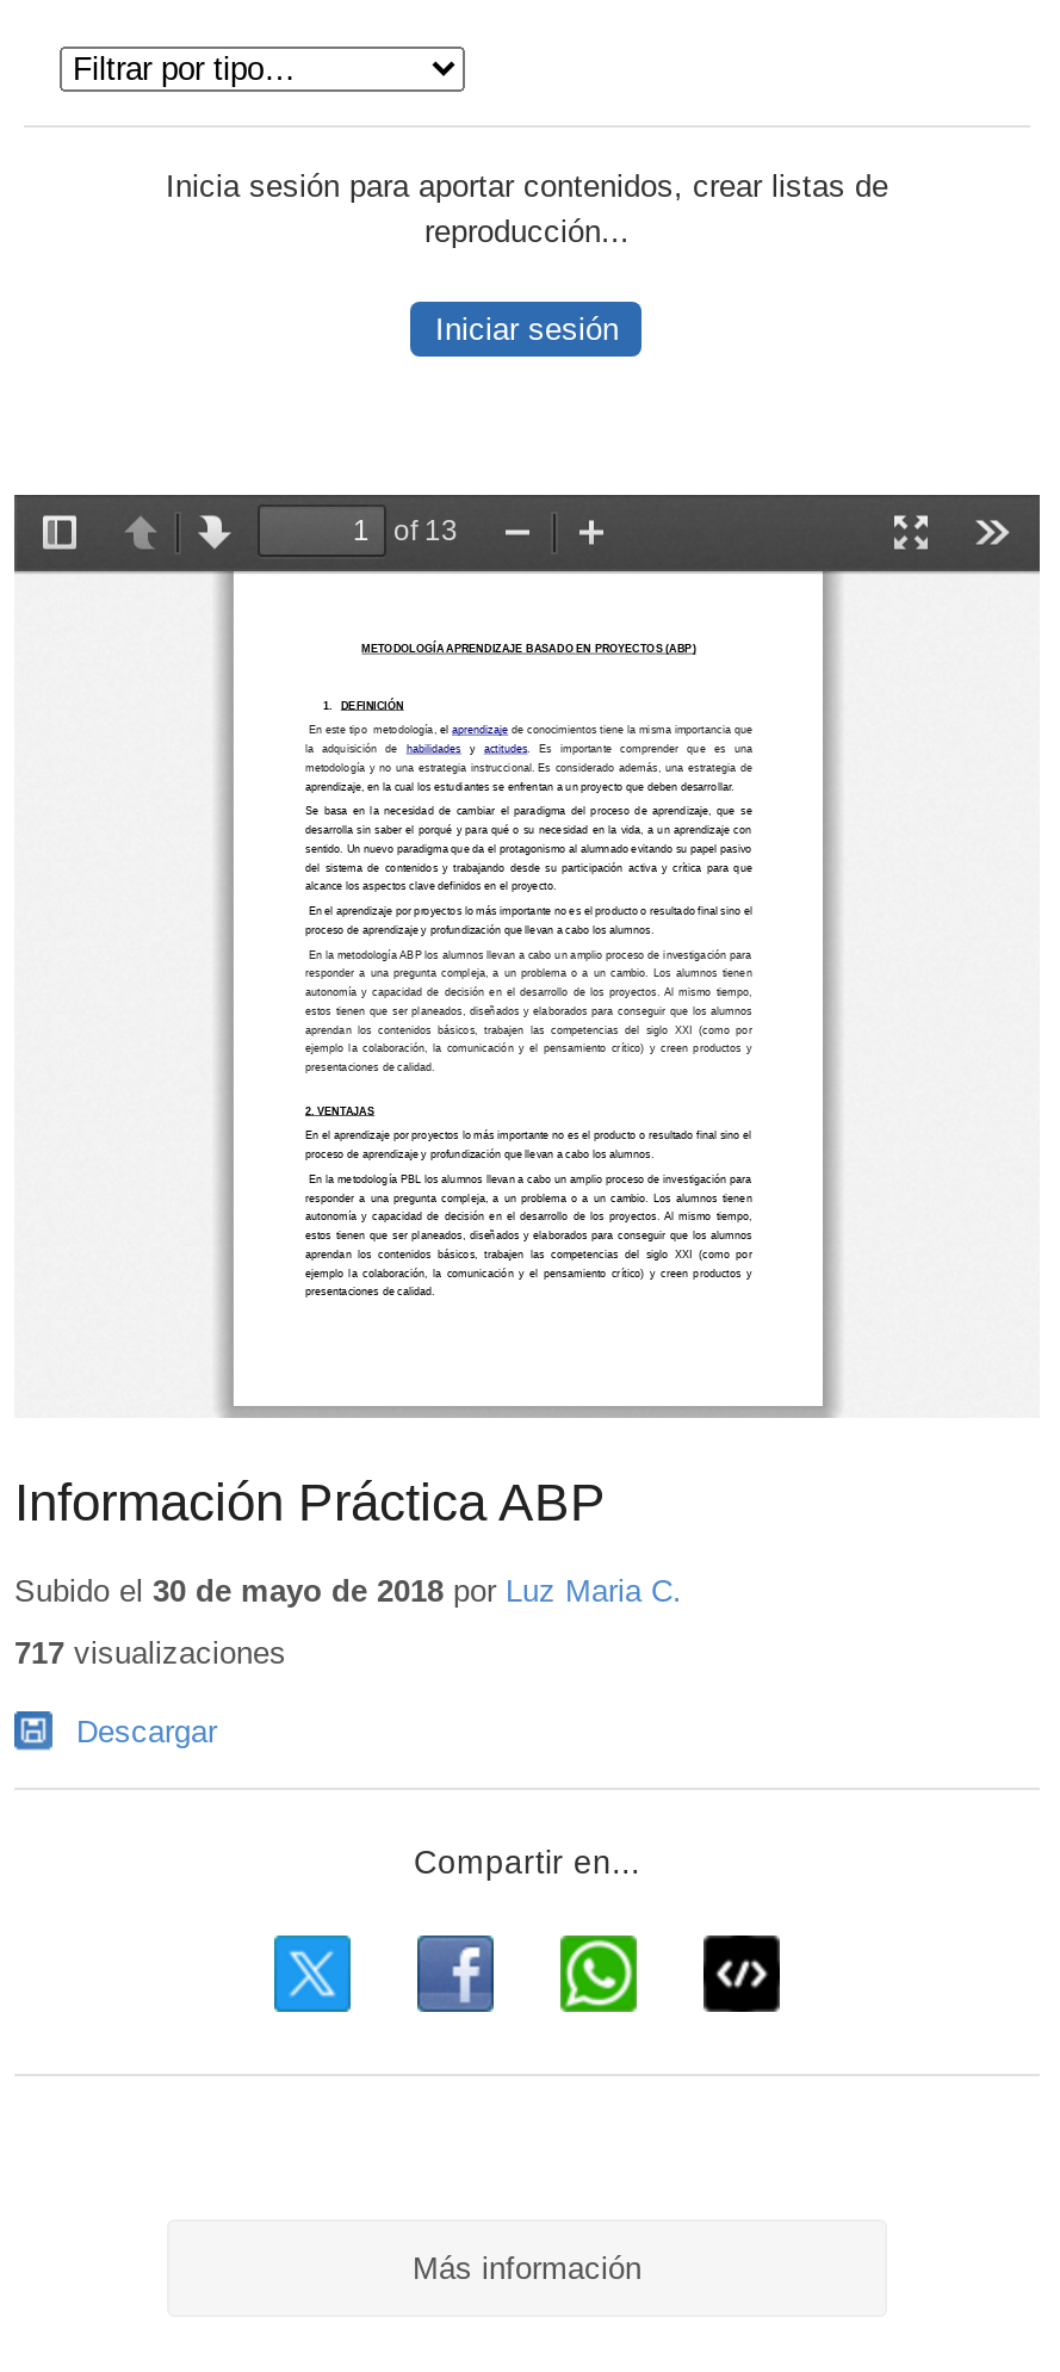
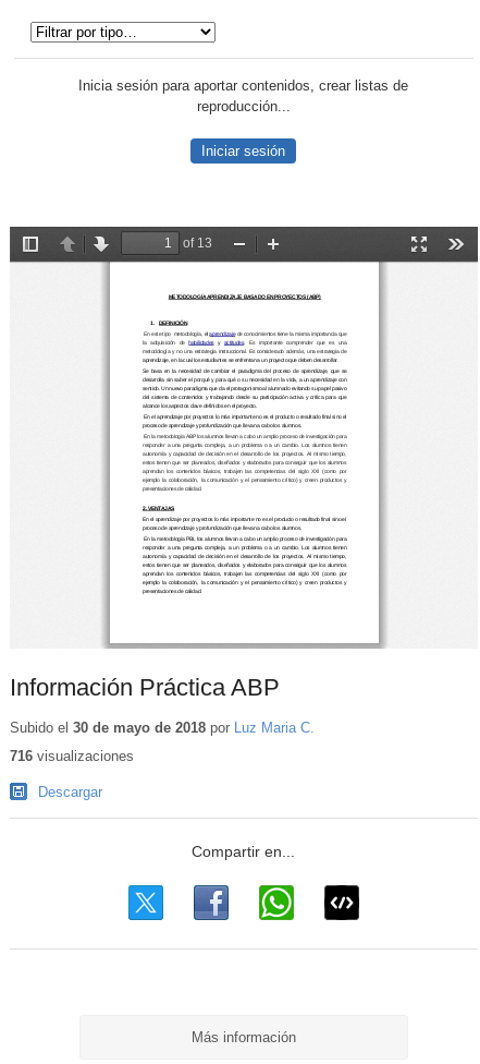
[14,1635,286,1671] 717 visualizaciones -> [10,748,134,764] 716 visualizaciones

